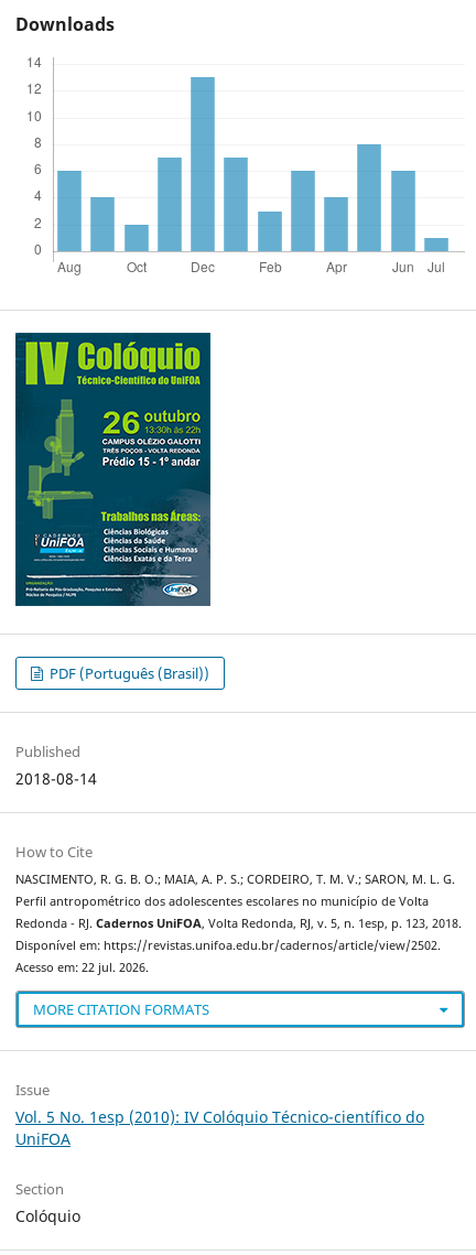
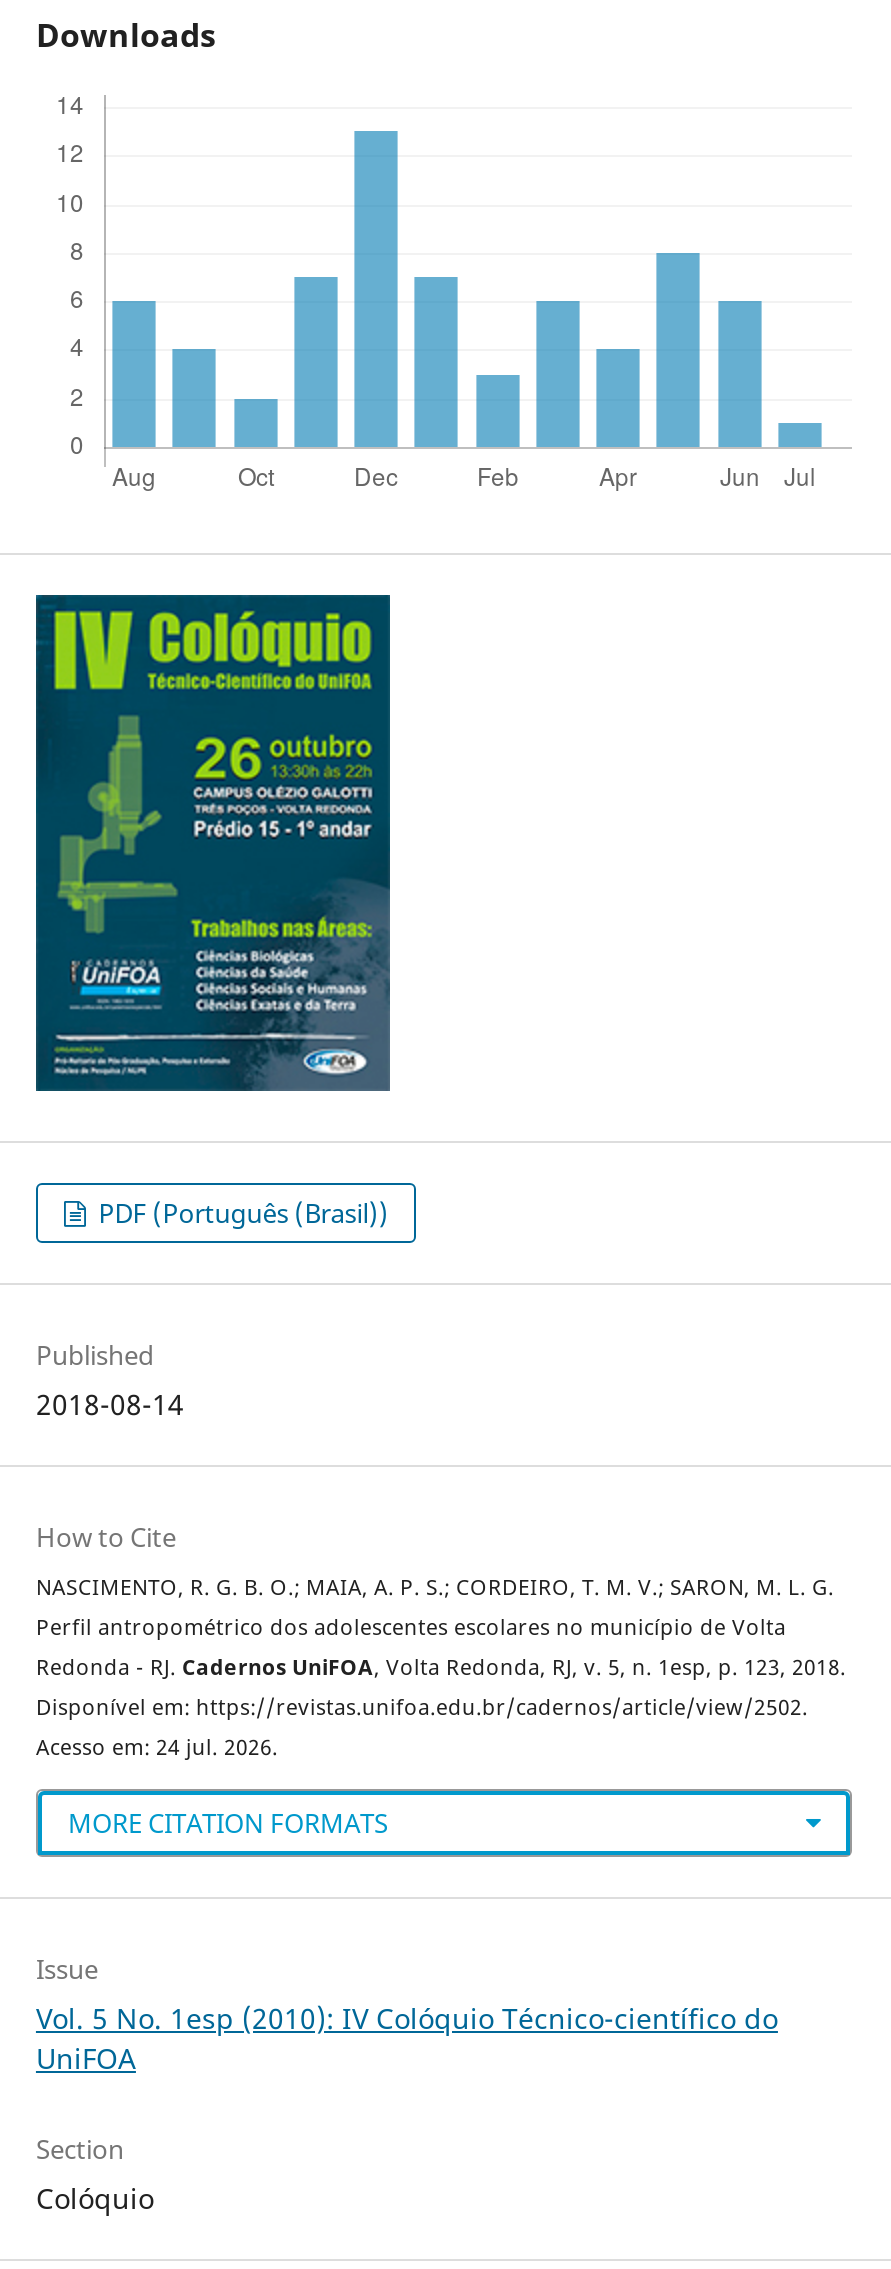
[15,960,149,975] Acesso em: 22 jul. 2026. -> [36,1733,278,1761] Acesso em: 24 jul. 2026.

